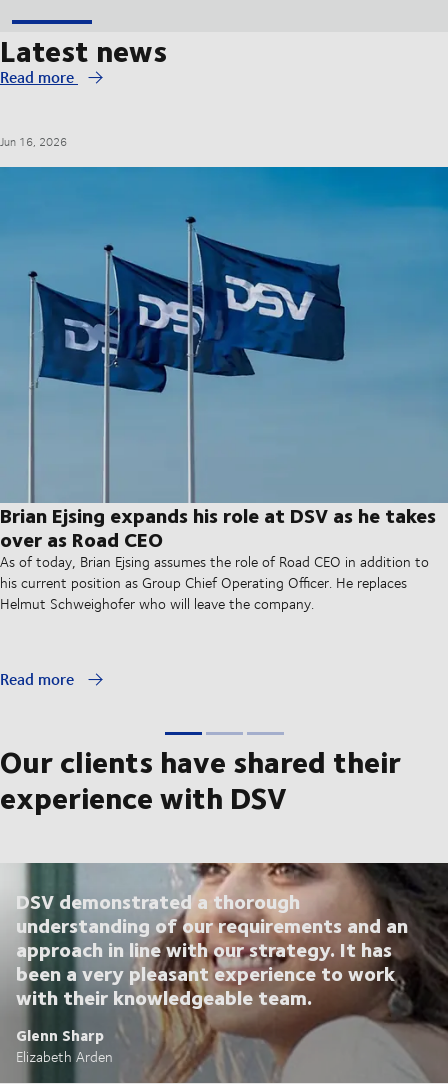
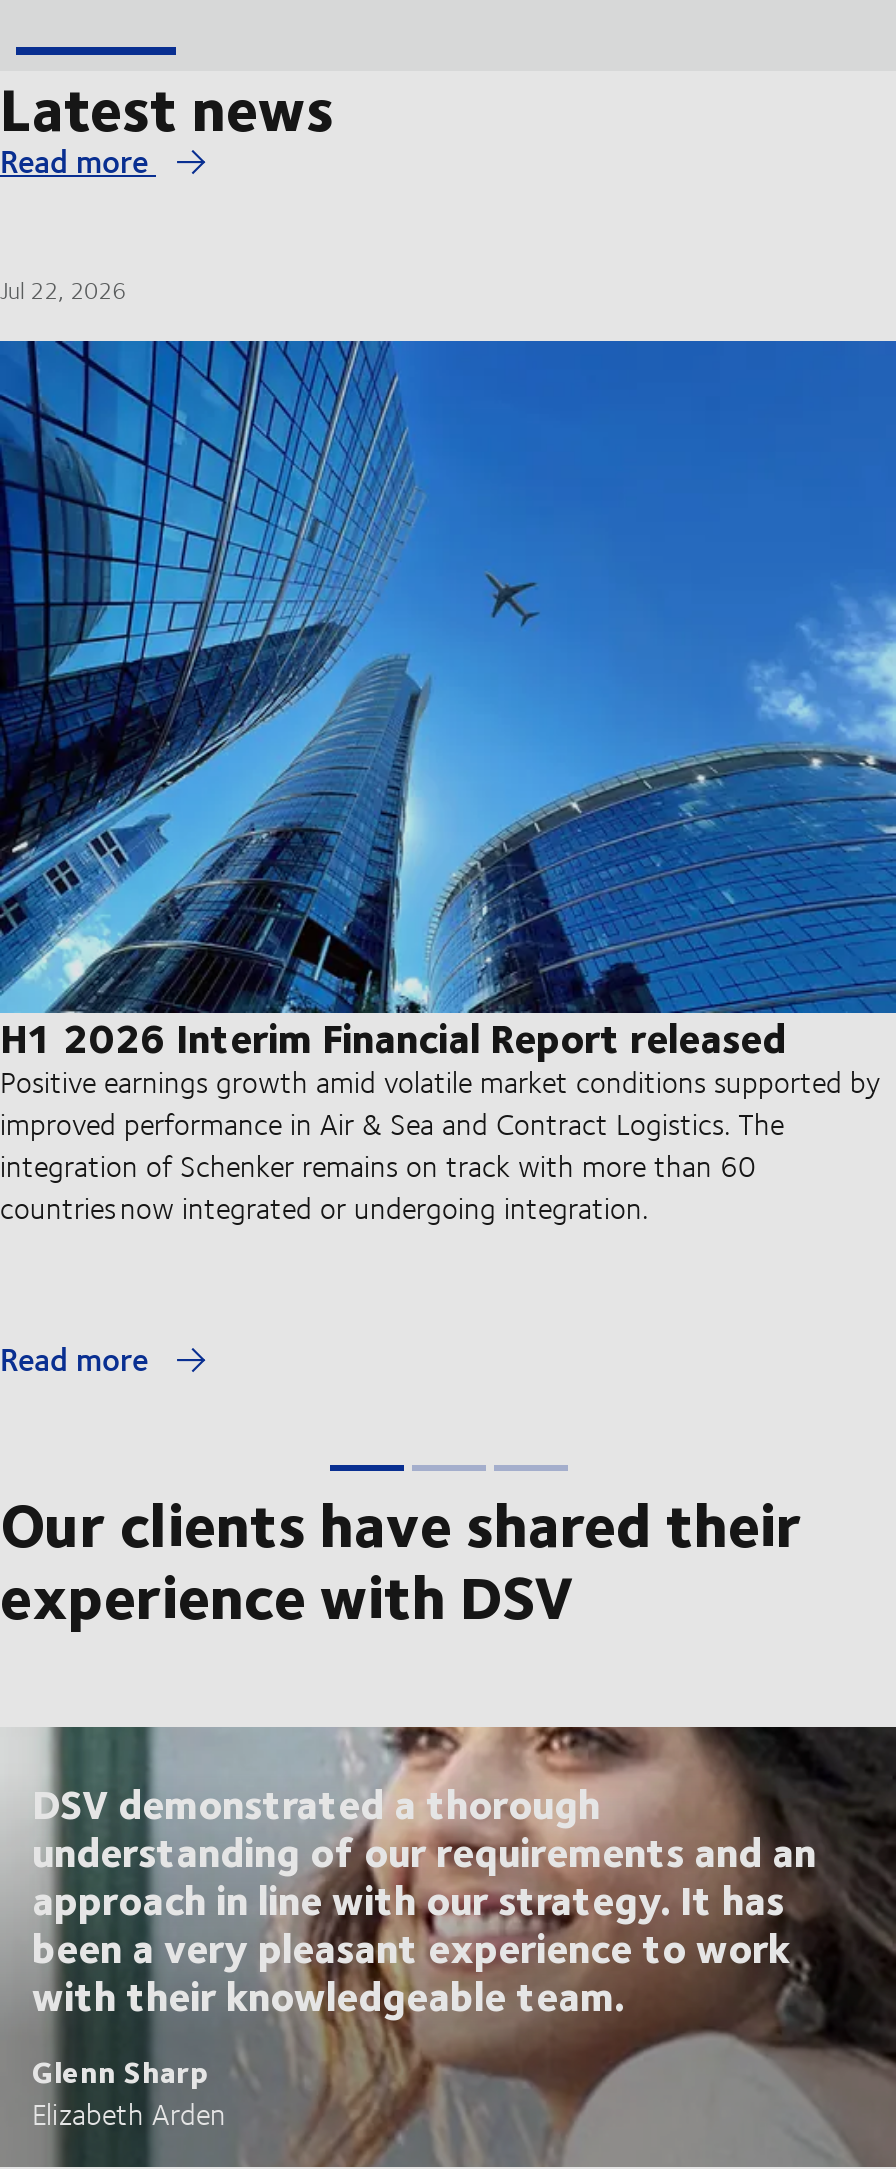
[0,133,67,150] Jun 16, 2026 -> [0,273,126,307] Jul 22, 2026
[0,166,445,614] [image] | Brian Ejsing expands his role at DSV as he takes | over as Road CEO | As of today, Brian Ejsing assumes the role of Road CEO in addition to | his current position as Group Chief Operating Officer. He replaces | Helmut Schweighofer who will leave the company. -> [0,339,890,1229] [image] | H1 2026 Interim Financial Report released | Positive earnings growth amid volatile market conditions supported by | improved performance in Air & Sea and Contract Logistics. The | integration of Schenker remains on track with more than 60 | countries now integrated or undergoing integration.

